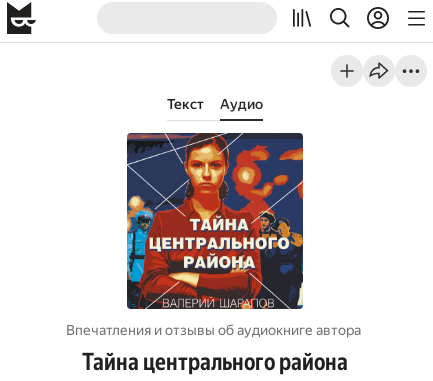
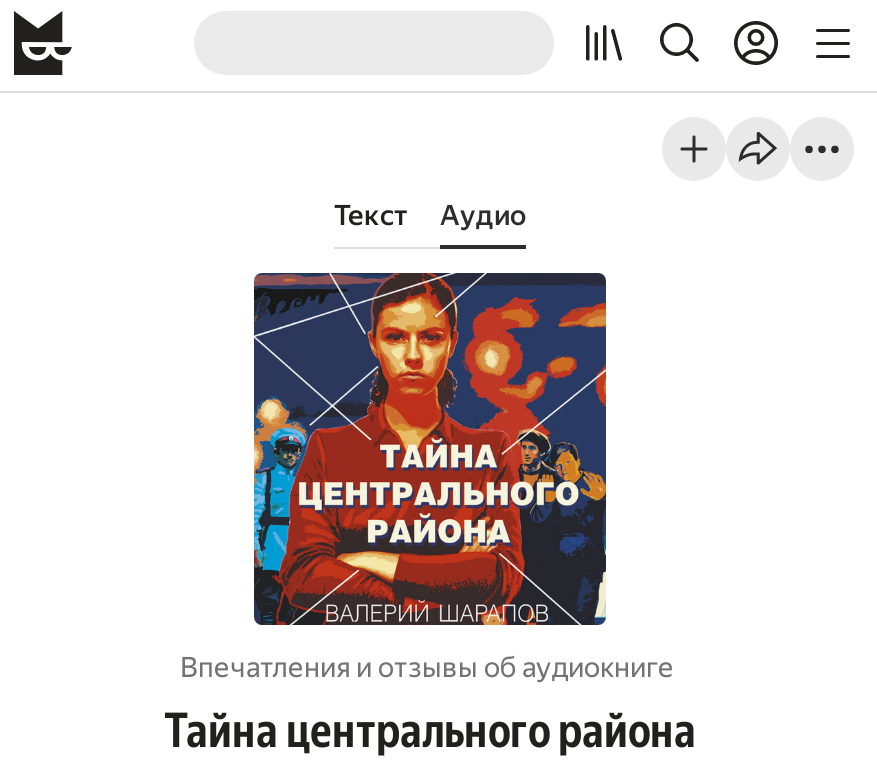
[66,322,361,338] Впечатления и отзывы об aудиокниге автора -> [180,651,674,683] Впечатления и отзывы об aудиокниге

